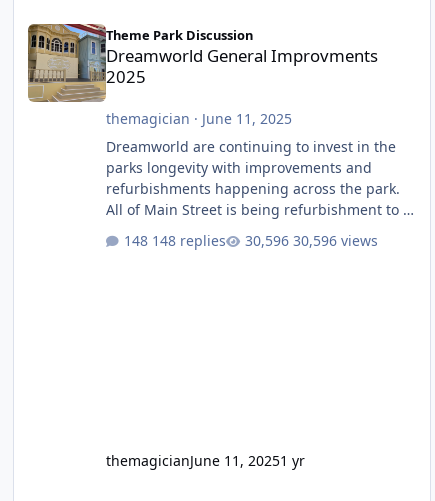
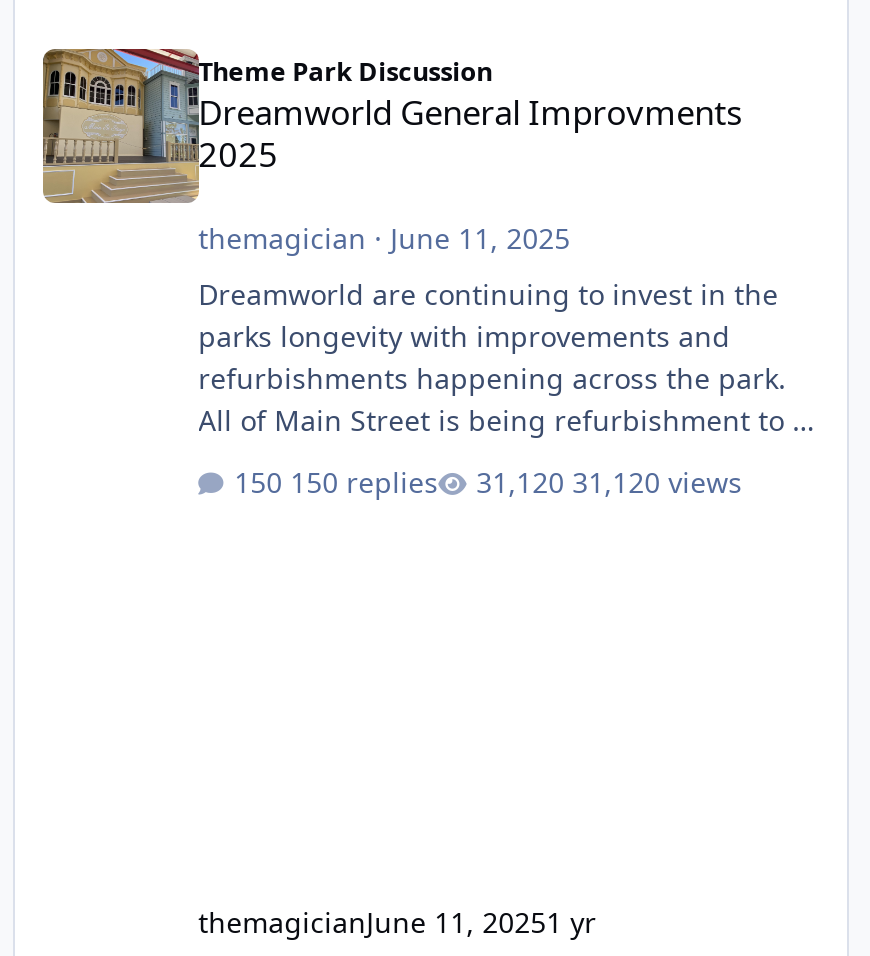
[152,231,226,250] 148 replies -> [290,464,438,502] 150 replies
[293,231,378,250] 30,596 views -> [572,464,742,502] 31,120 views

